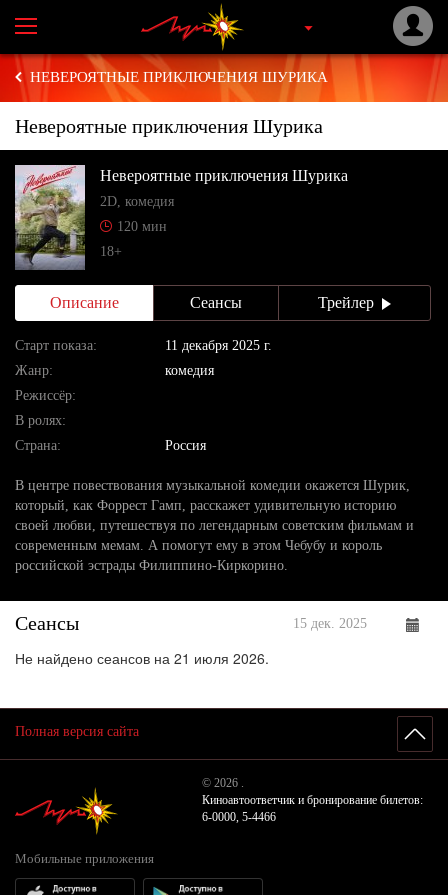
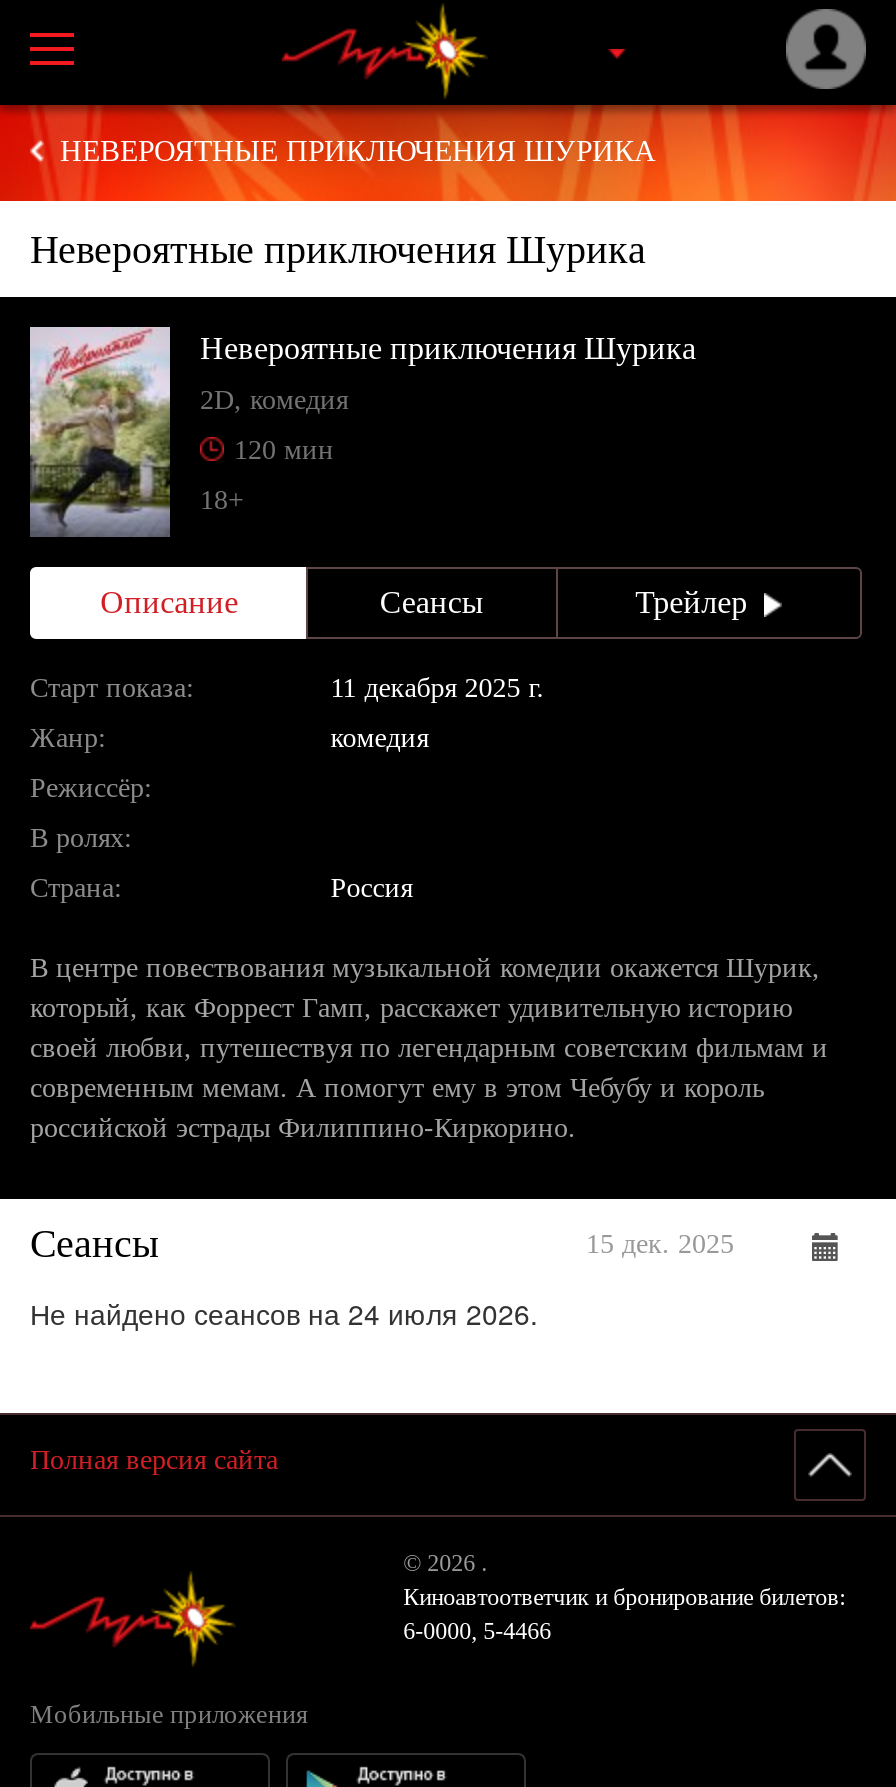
[15,648,269,668] Не найдено сеансов на 21 июля 2026. -> [30,1293,538,1333] Не найдено сеансов на 24 июля 2026.

